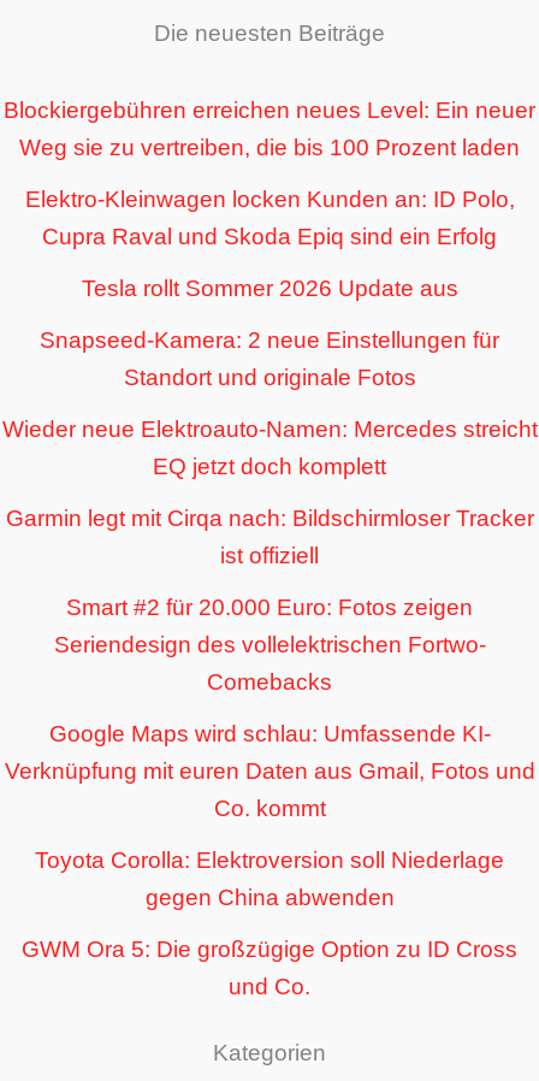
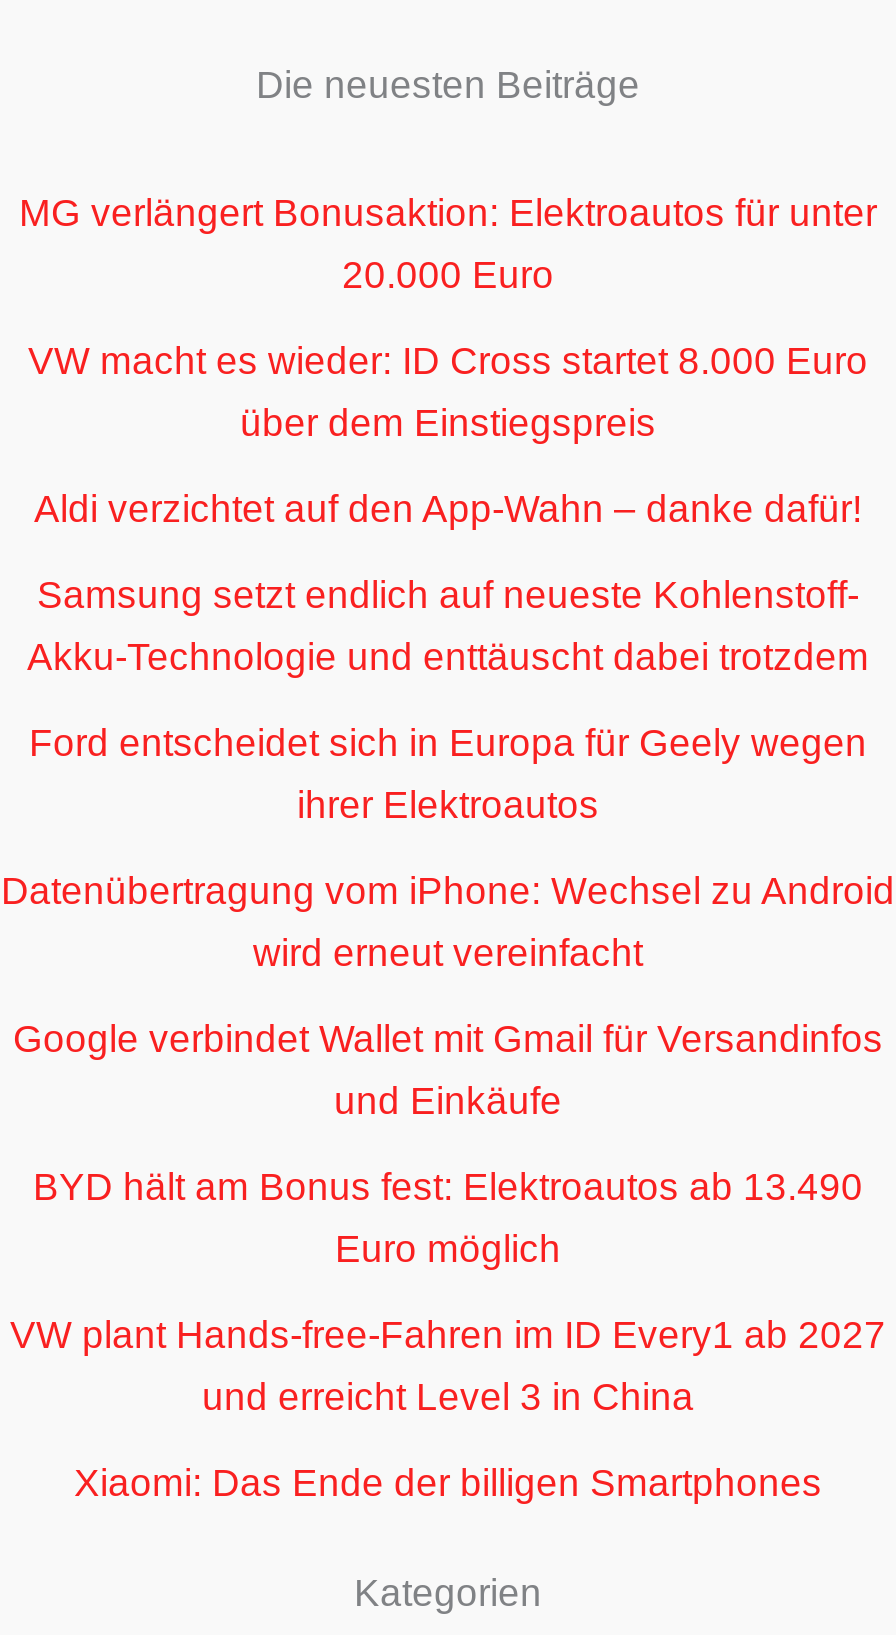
[2,98,537,999] Blockiergebühren erreichen neues Level: Ein neuer | Weg sie zu vertreiben, die bis 100 Prozent laden | Elektro-Kleinwagen locken Kunden an: ID Polo, | Cupra Raval und Skoda Epiq sind ein Erfolg | Tesla rollt Sommer 2026 Update aus | Snapseed-Kamera: 2 neue Einstellungen für | Standort und originale Fotos | Wieder neue Elektroauto-Namen: Mercedes streicht | EQ jetzt doch komplett | Garmin legt mit Cirqa nach: Bildschirmloser Tracker | ist offiziell | Smart #2 für 20.000 Euro: Fotos zeigen | Seriendesign des vollelektrischen Fortwo- | Comebacks | Google Maps wird schlau: Umfassende KI- | Verknüpfung mit euren Daten aus Gmail, Fotos und | Co. kommt | Toyota Corolla: Elektroversion soll Niederlage | gegen China abwenden | GWM Ora 5: Die großzügige Option zu ID Cross | und Co. -> [1,192,895,1504] MG verlängert Bonusaktion: Elektroautos für unter | 20.000 Euro | VW macht es wieder: ID Cross startet 8.000 Euro | über dem Einstiegspreis | Aldi verzichtet auf den App-Wahn – danke dafür! | Samsung setzt endlich auf neueste Kohlenstoff- | Akku-Technologie und enttäuscht dabei trotzdem | Ford entscheidet sich in Europa für Geely wegen | ihrer Elektroautos | Datenübertragung vom iPhone: Wechsel zu Android | wird erneut vereinfacht | Google verbindet Wallet mit Gmail für Versandinfos | und Einkäufe | BYD hält am Bonus fest: Elektroautos ab 13.490 | Euro möglich | VW plant Hands-free-Fahren im ID Every1 ab 2027 | und erreicht Level 3 in China | Xiaomi: Das Ende der billigen Smartphones

